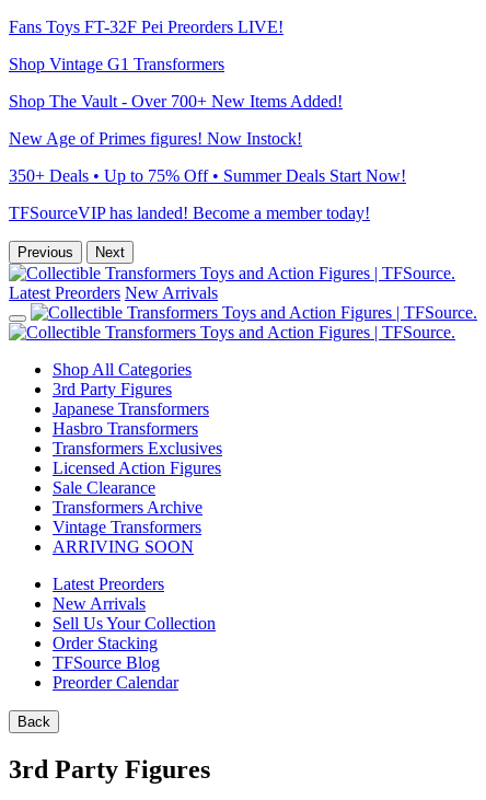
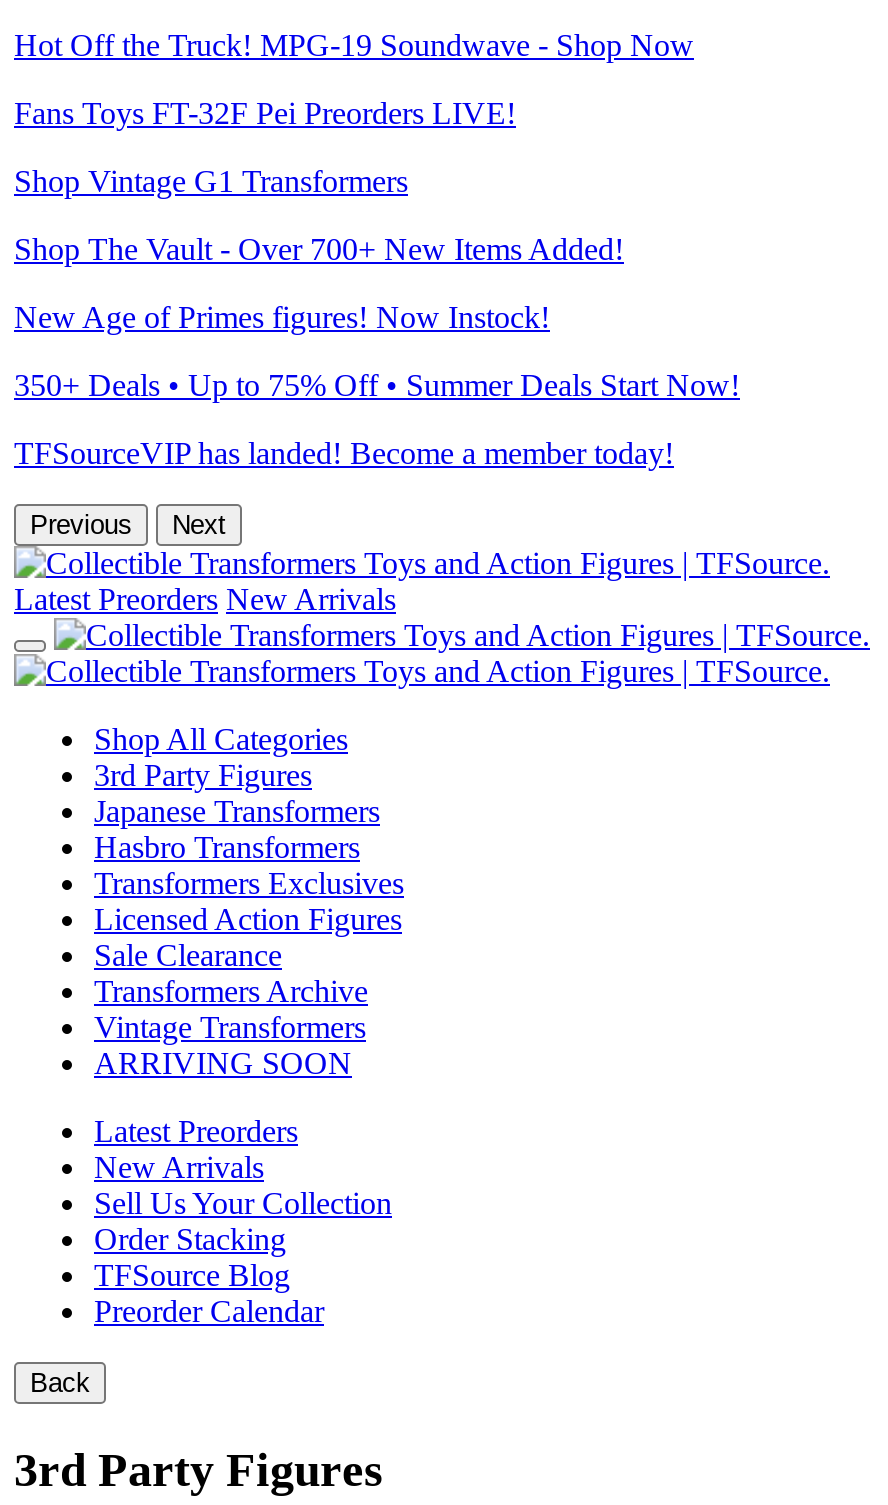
none -> [14,28,694,62] Hot Off the Truck! MPG-19 Soundwave - Shop Now

